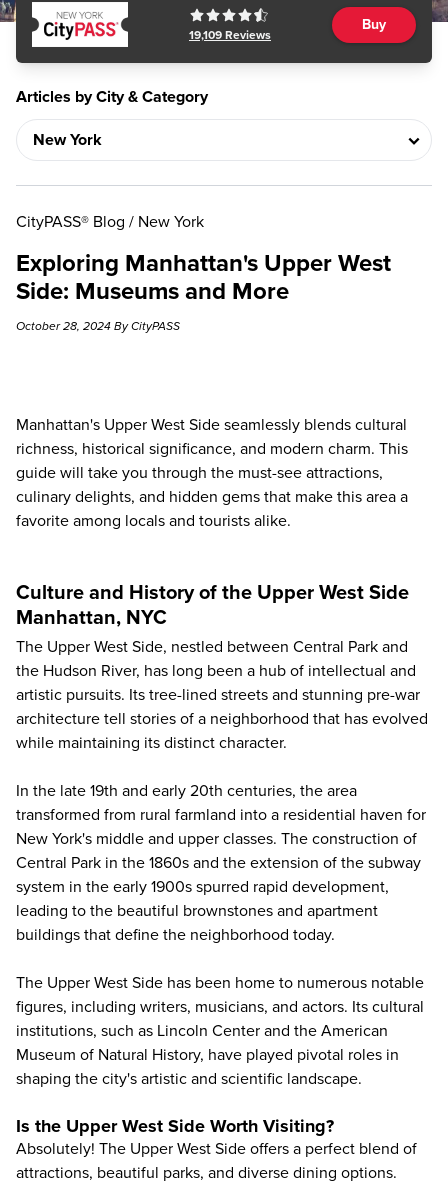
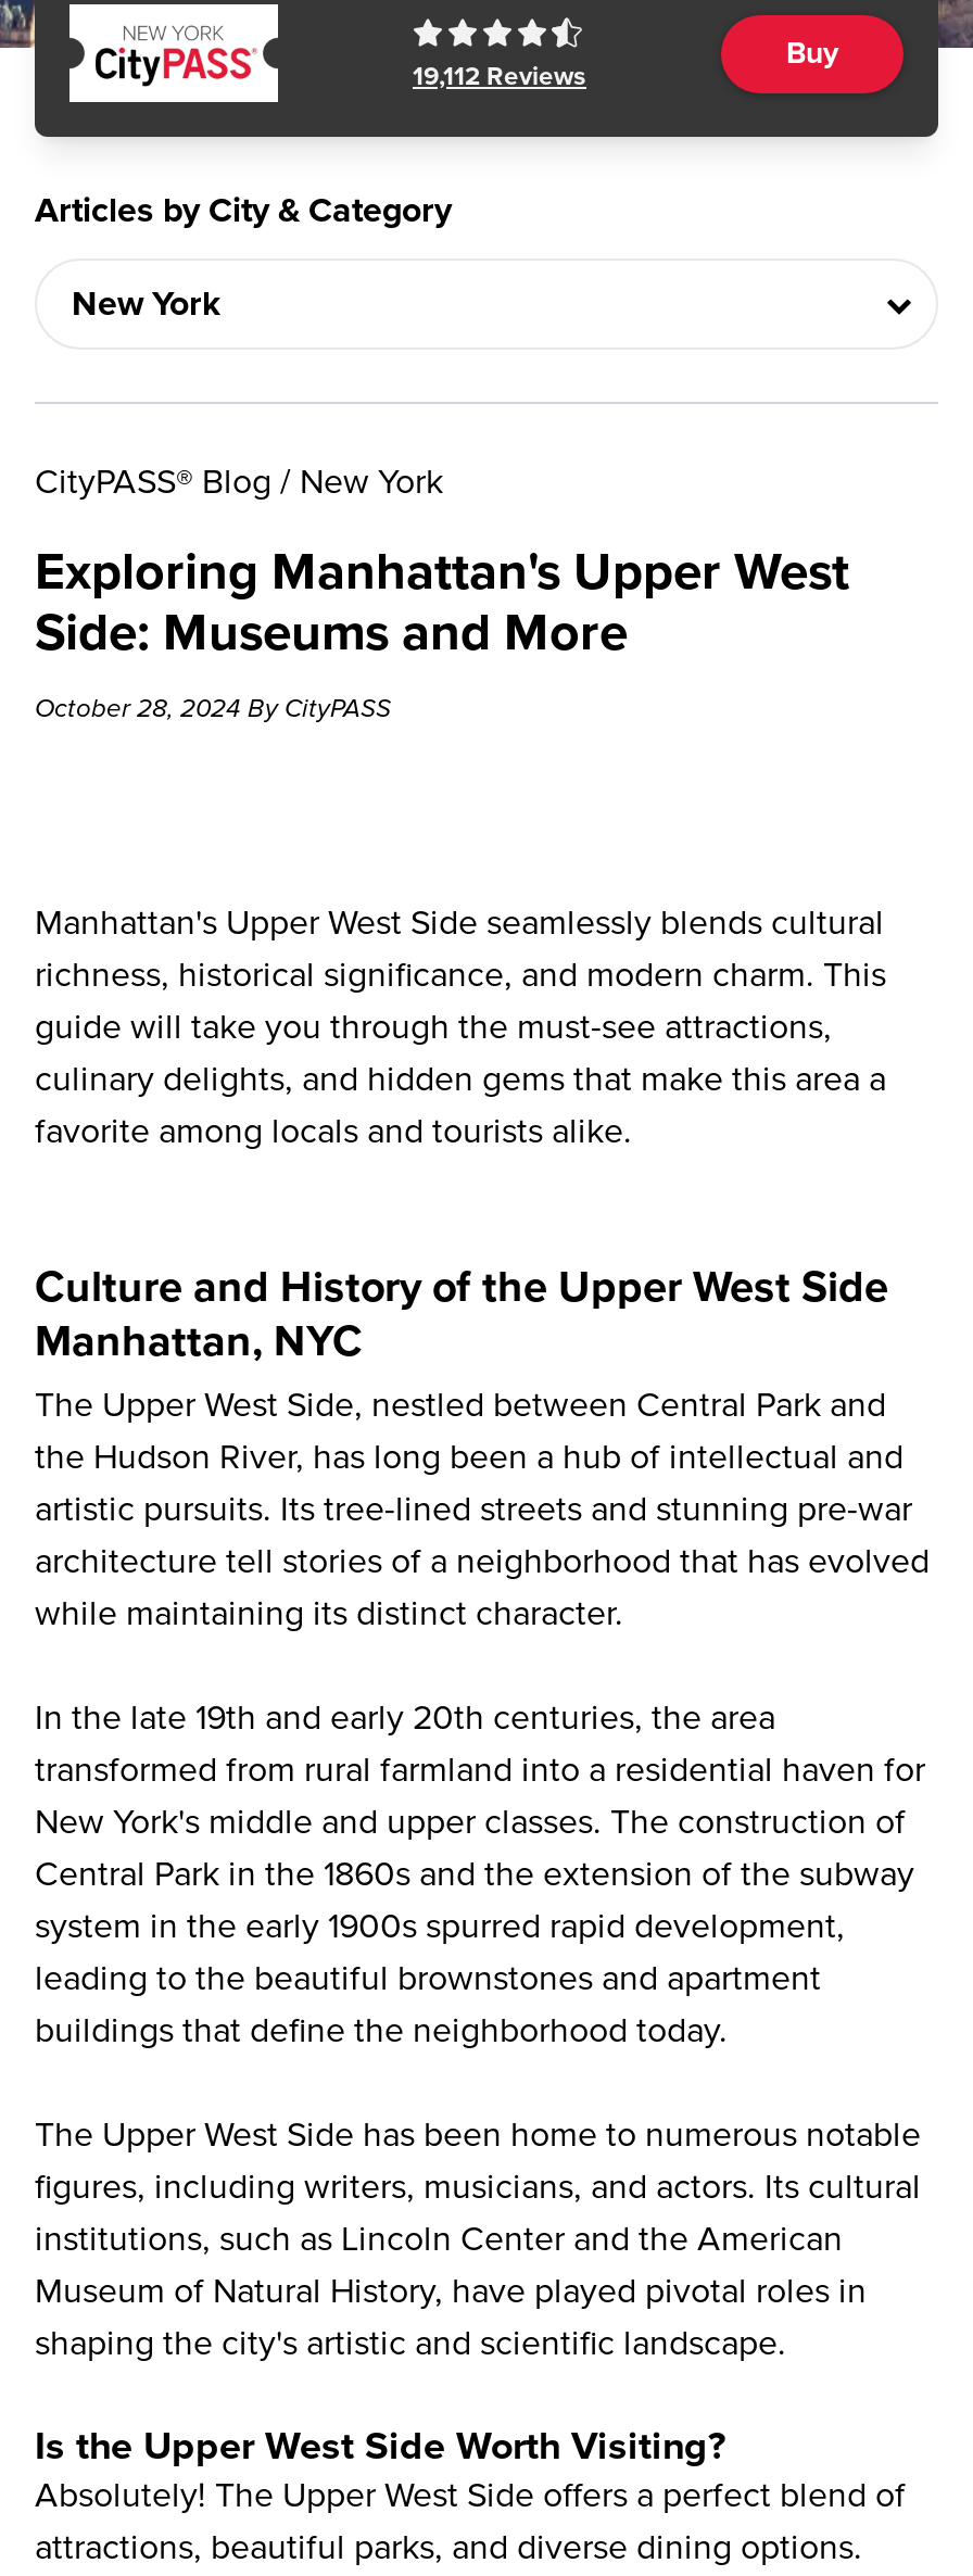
[189,27,271,41] 19,109 Reviews -> [413,60,586,90] 19,112 Reviews

